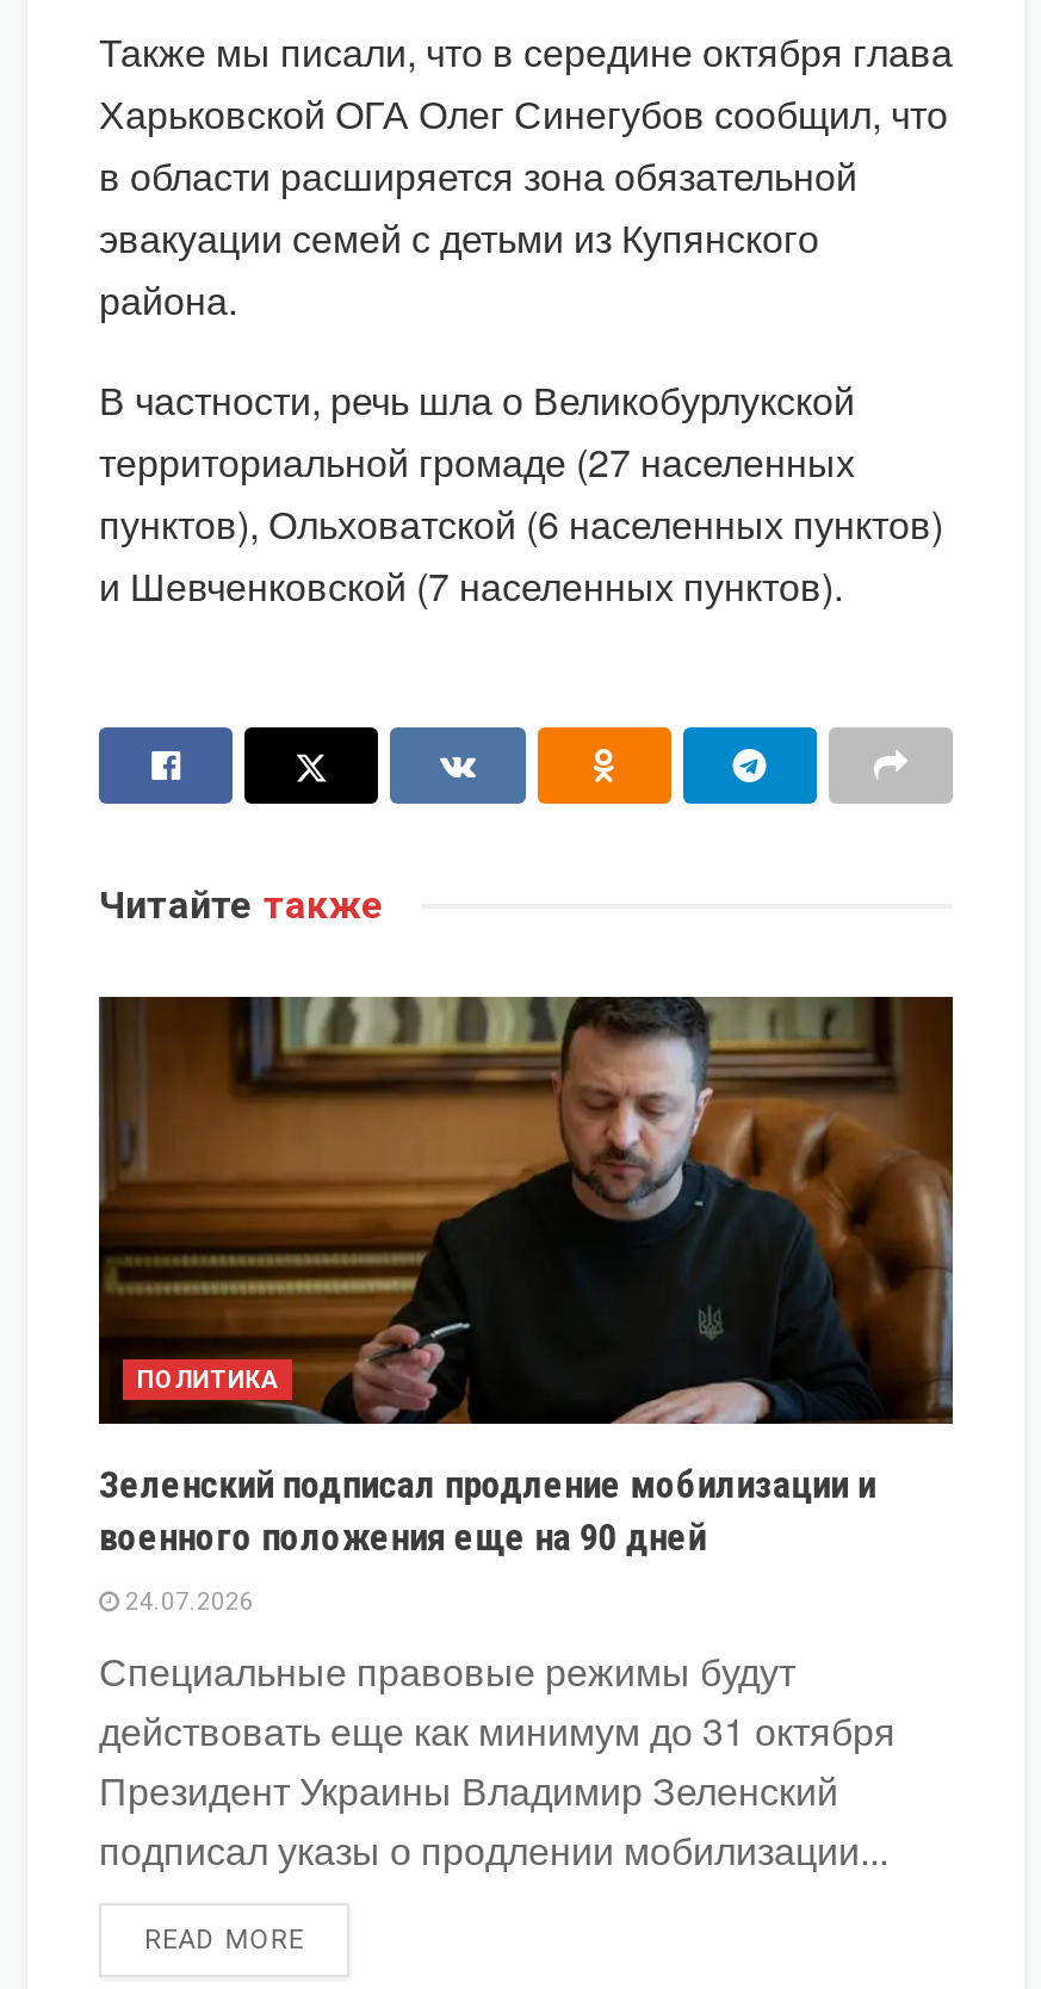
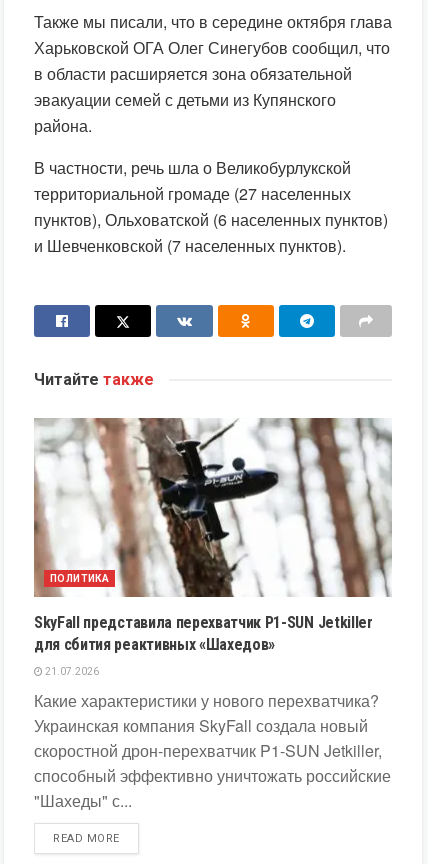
[97,994,955,1559] [image] | Зеленский подписал продление мобилизации и | военного положения еще на 90 дней -> [33,417,392,654] [image] | SkyFall представила перехватчик P1-SUN Jetkiller | для сбития реактивных «Шахедов»
[120,1588,254,1614] 24.07.2026 -> [43,666,99,677] 21.07.2026
[99,1643,896,1876] Специальные правовые режимы будут | действовать еще как минимум до 31 октября | Президент Украины Владимир Зеленский | подписал указы о продлении мобилизации... -> [34,689,391,812] Какие характеристики у нового перехватчика? | Украинская компания SkyFall создала новый | скоростной дрон-перехватчик P1-SUN Jetkiller, | способный эффективно уничтожать российские | "Шахеды" с...

